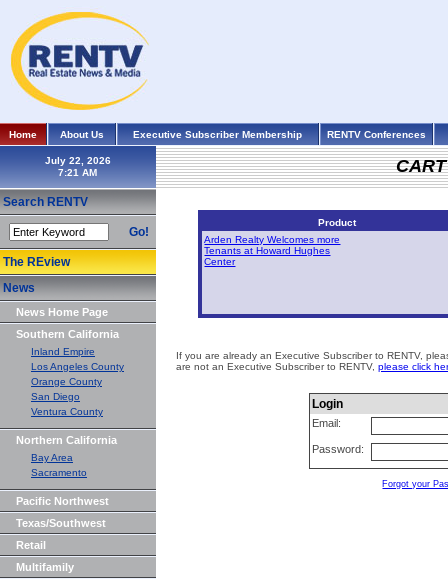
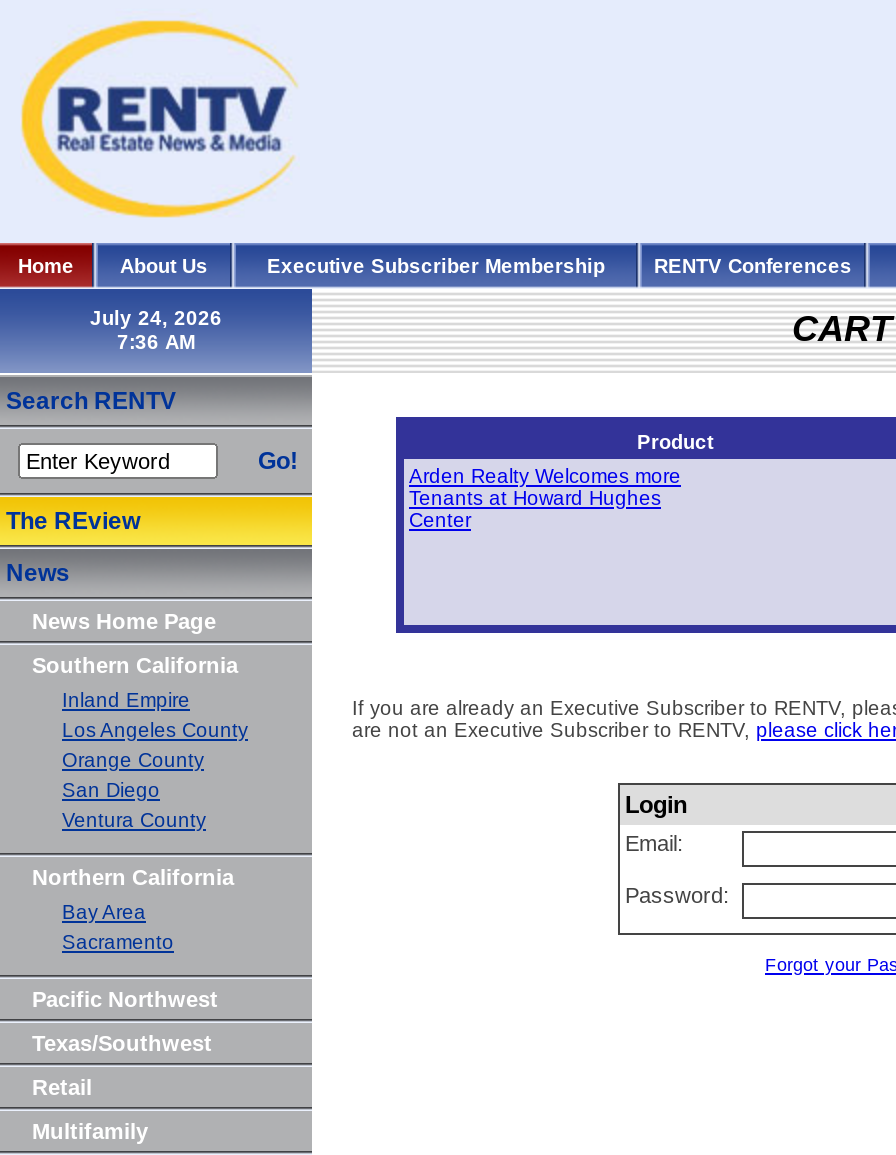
[45,155,111,166] July 22, 2026 -> [90,307,222,329] July 24, 2026

